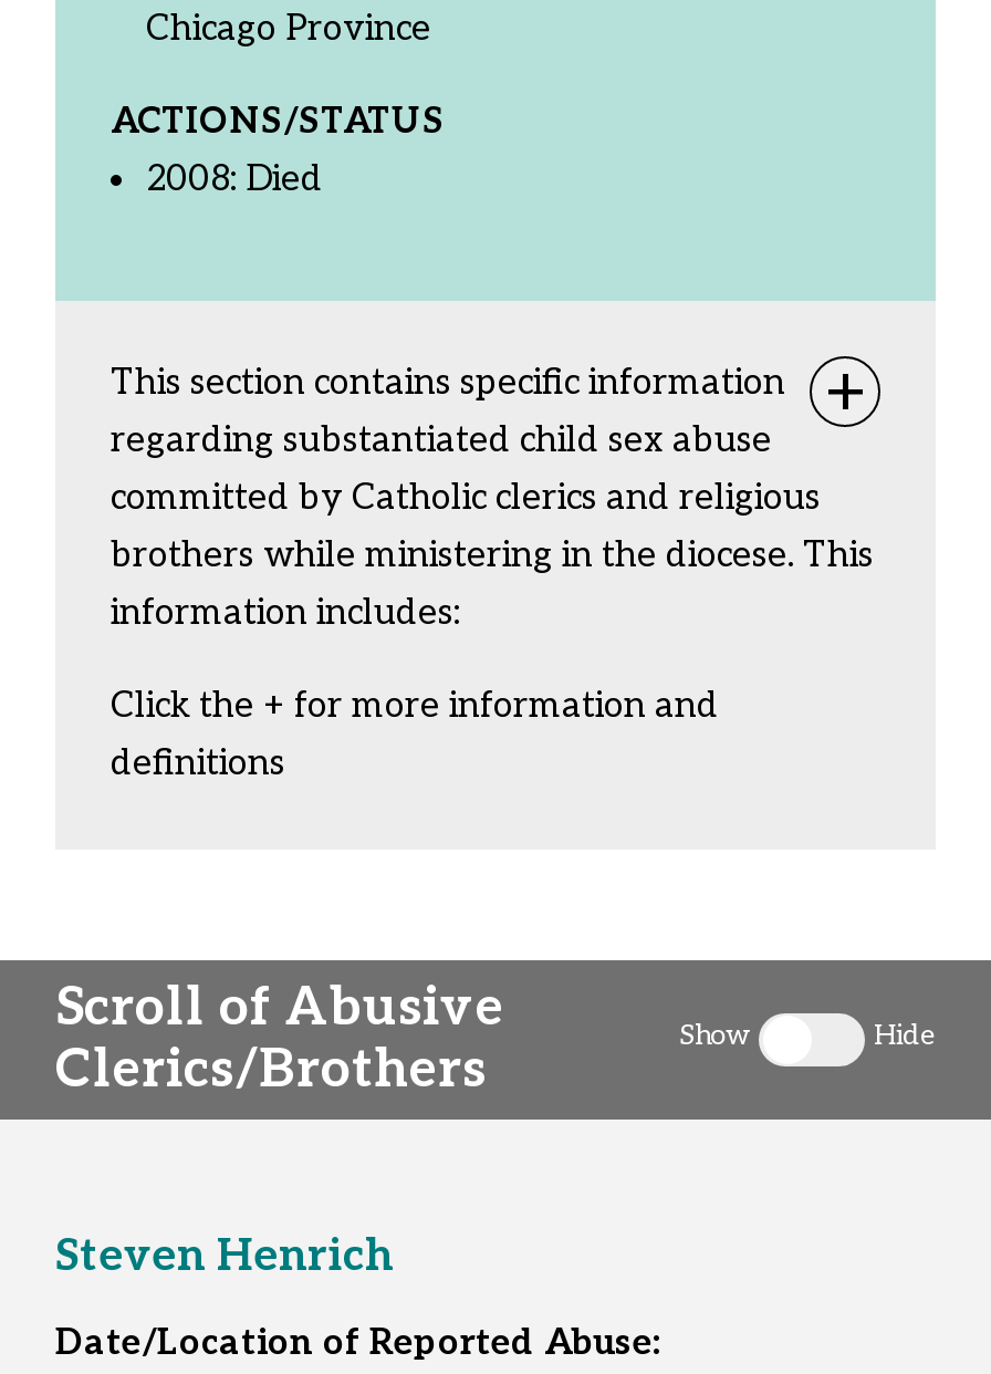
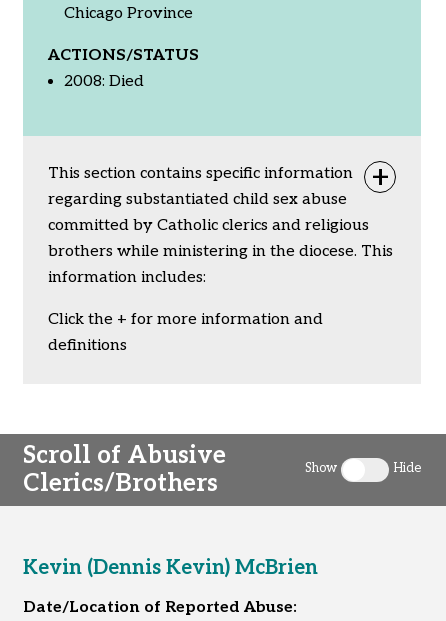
[55,1229,394,1282] Steven Henrich -> [23,556,318,580] Kevin (Dennis Kevin) McBrien

